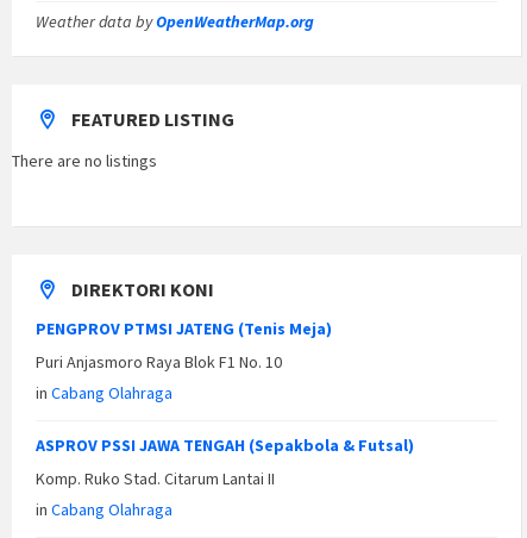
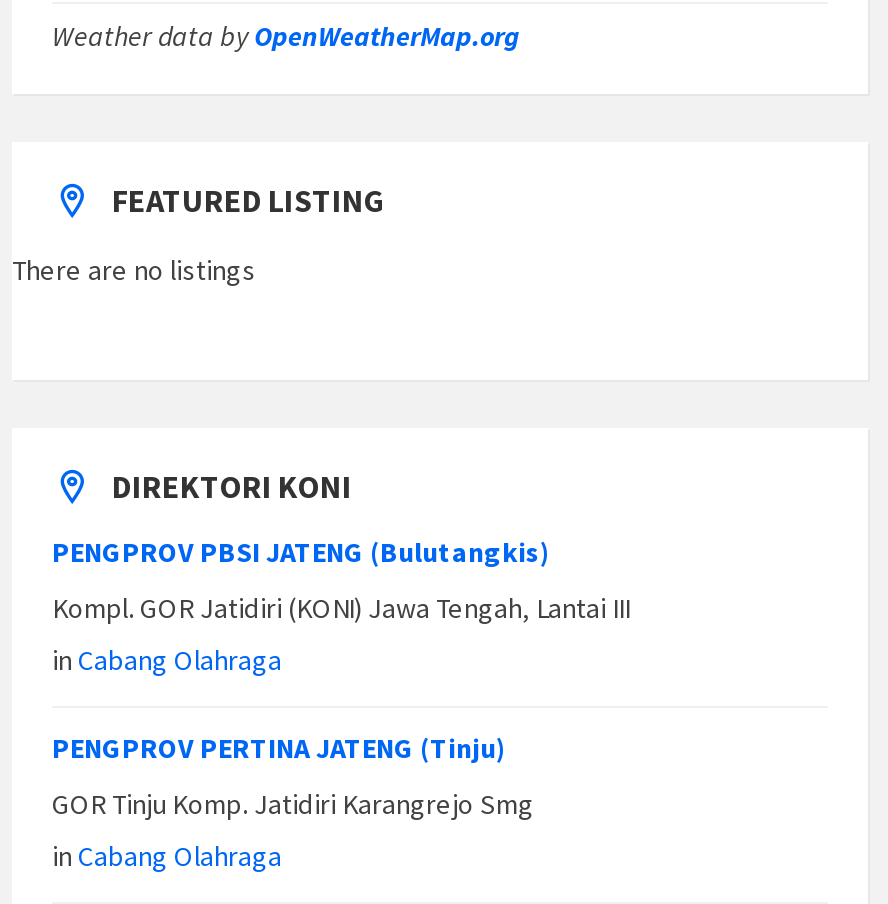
[36,318,332,339] PENGPROV PTMSI JATENG (Tenis Meja) -> [52,534,550,570] PENGPROV PBSI JATENG (Bulutangkis)
[36,351,282,373] Puri Anjasmoro Raya Blok F1 No. 10 -> [52,590,630,626] Kompl. GOR Jatidiri (KONI) Jawa Tengah, Lantai III
[36,434,414,456] ASPROV PSSI JAWA TENGAH (Sepakbola & Futsal) -> [52,730,506,766] PENGPROV PERTINA JATENG (Tinju)
[36,468,275,489] Komp. Ruko Stad. Citarum Lantai II -> [52,786,534,822] GOR Tinju Komp. Jatidiri Karangrejo Smg

